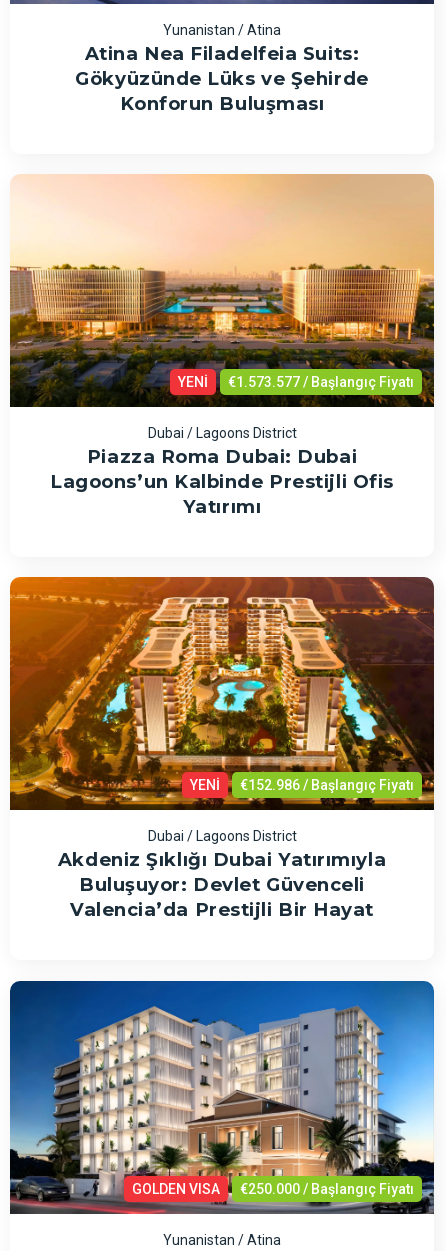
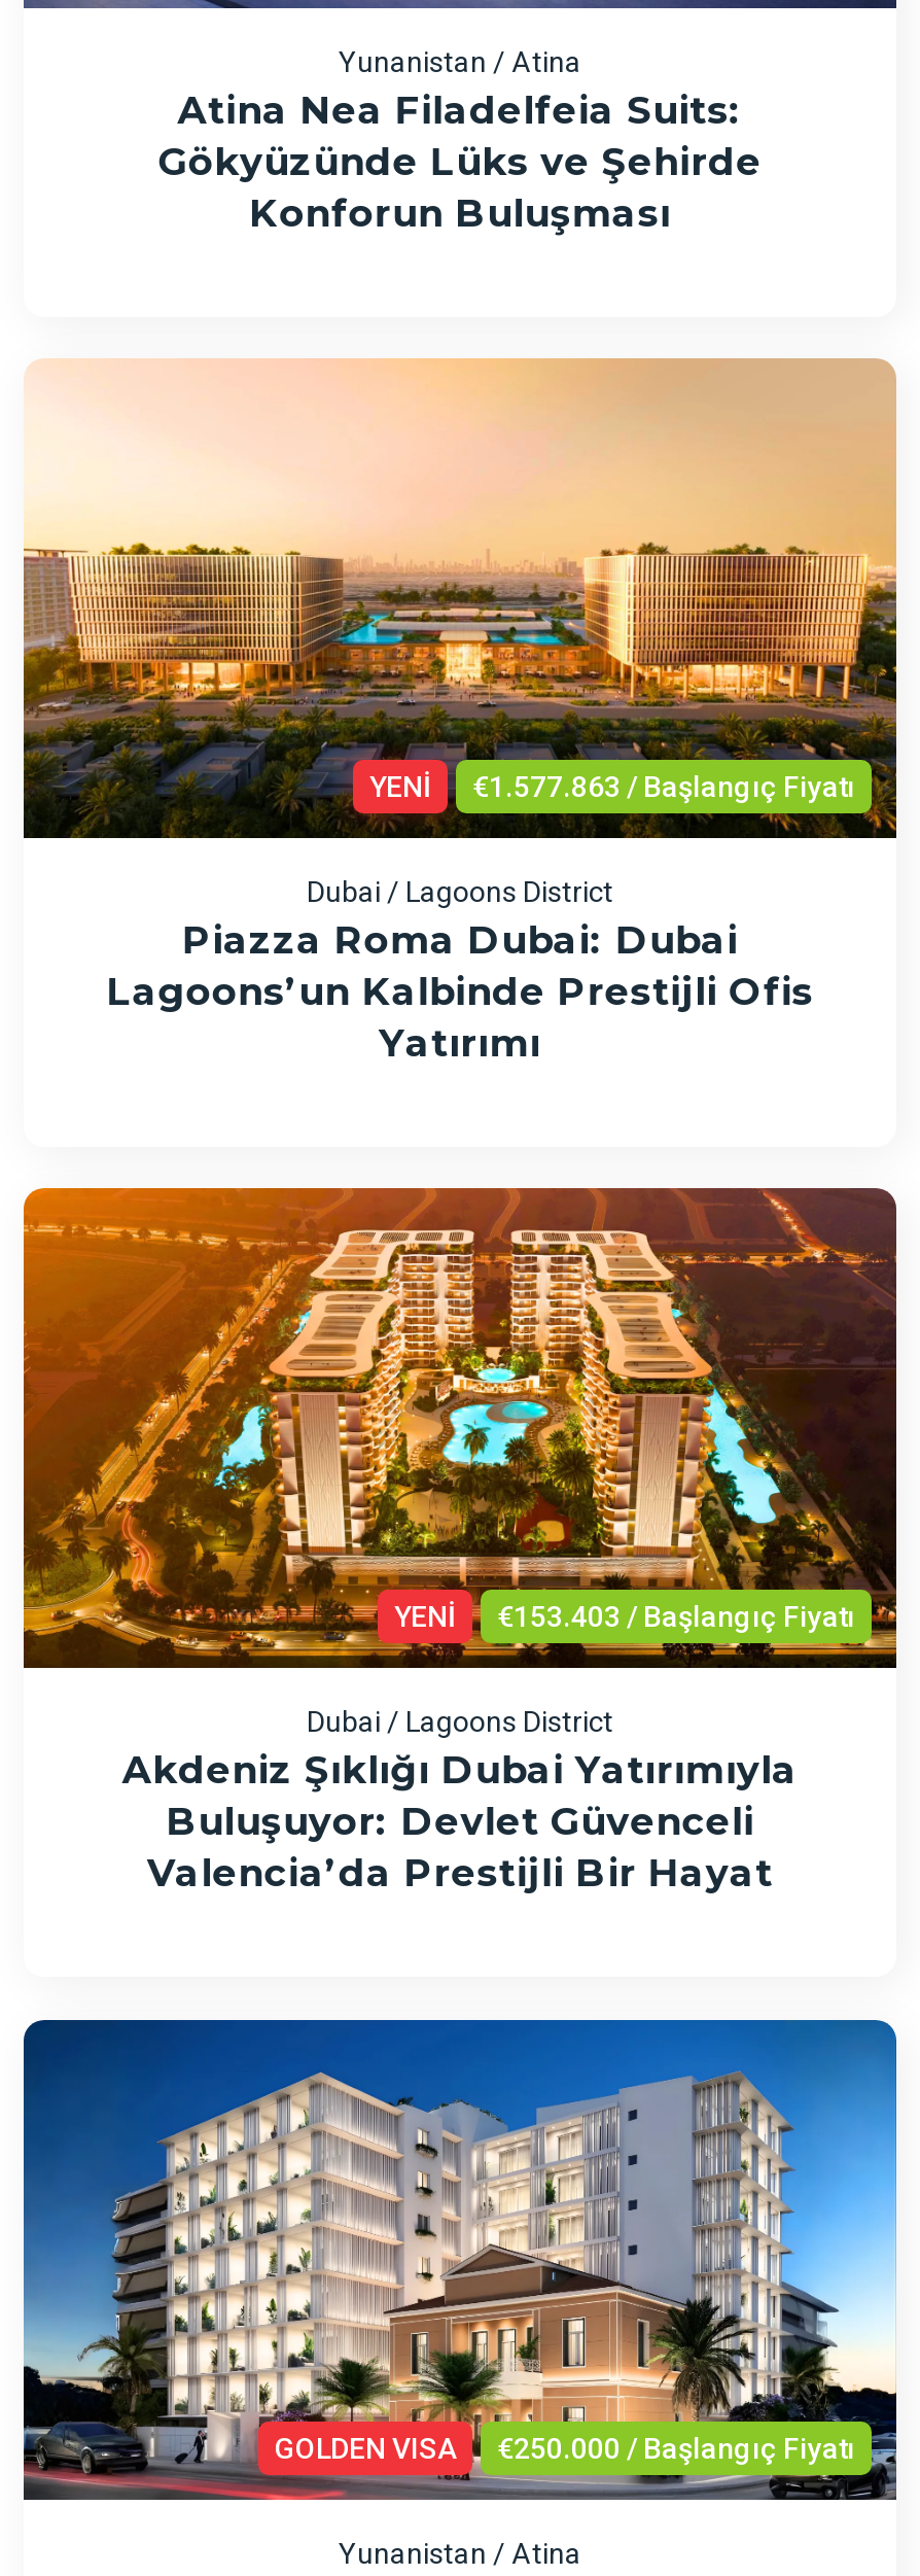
[228,374,414,390] €1.573.577 / Başlangıç Fiyatı -> [472,771,855,803] €1.577.863 / Başlangıç Fiyatı
[240,777,414,793] €152.986 / Başlangıç Fiyatı -> [497,1600,855,1633] €153.403 / Başlangıç Fiyatı

